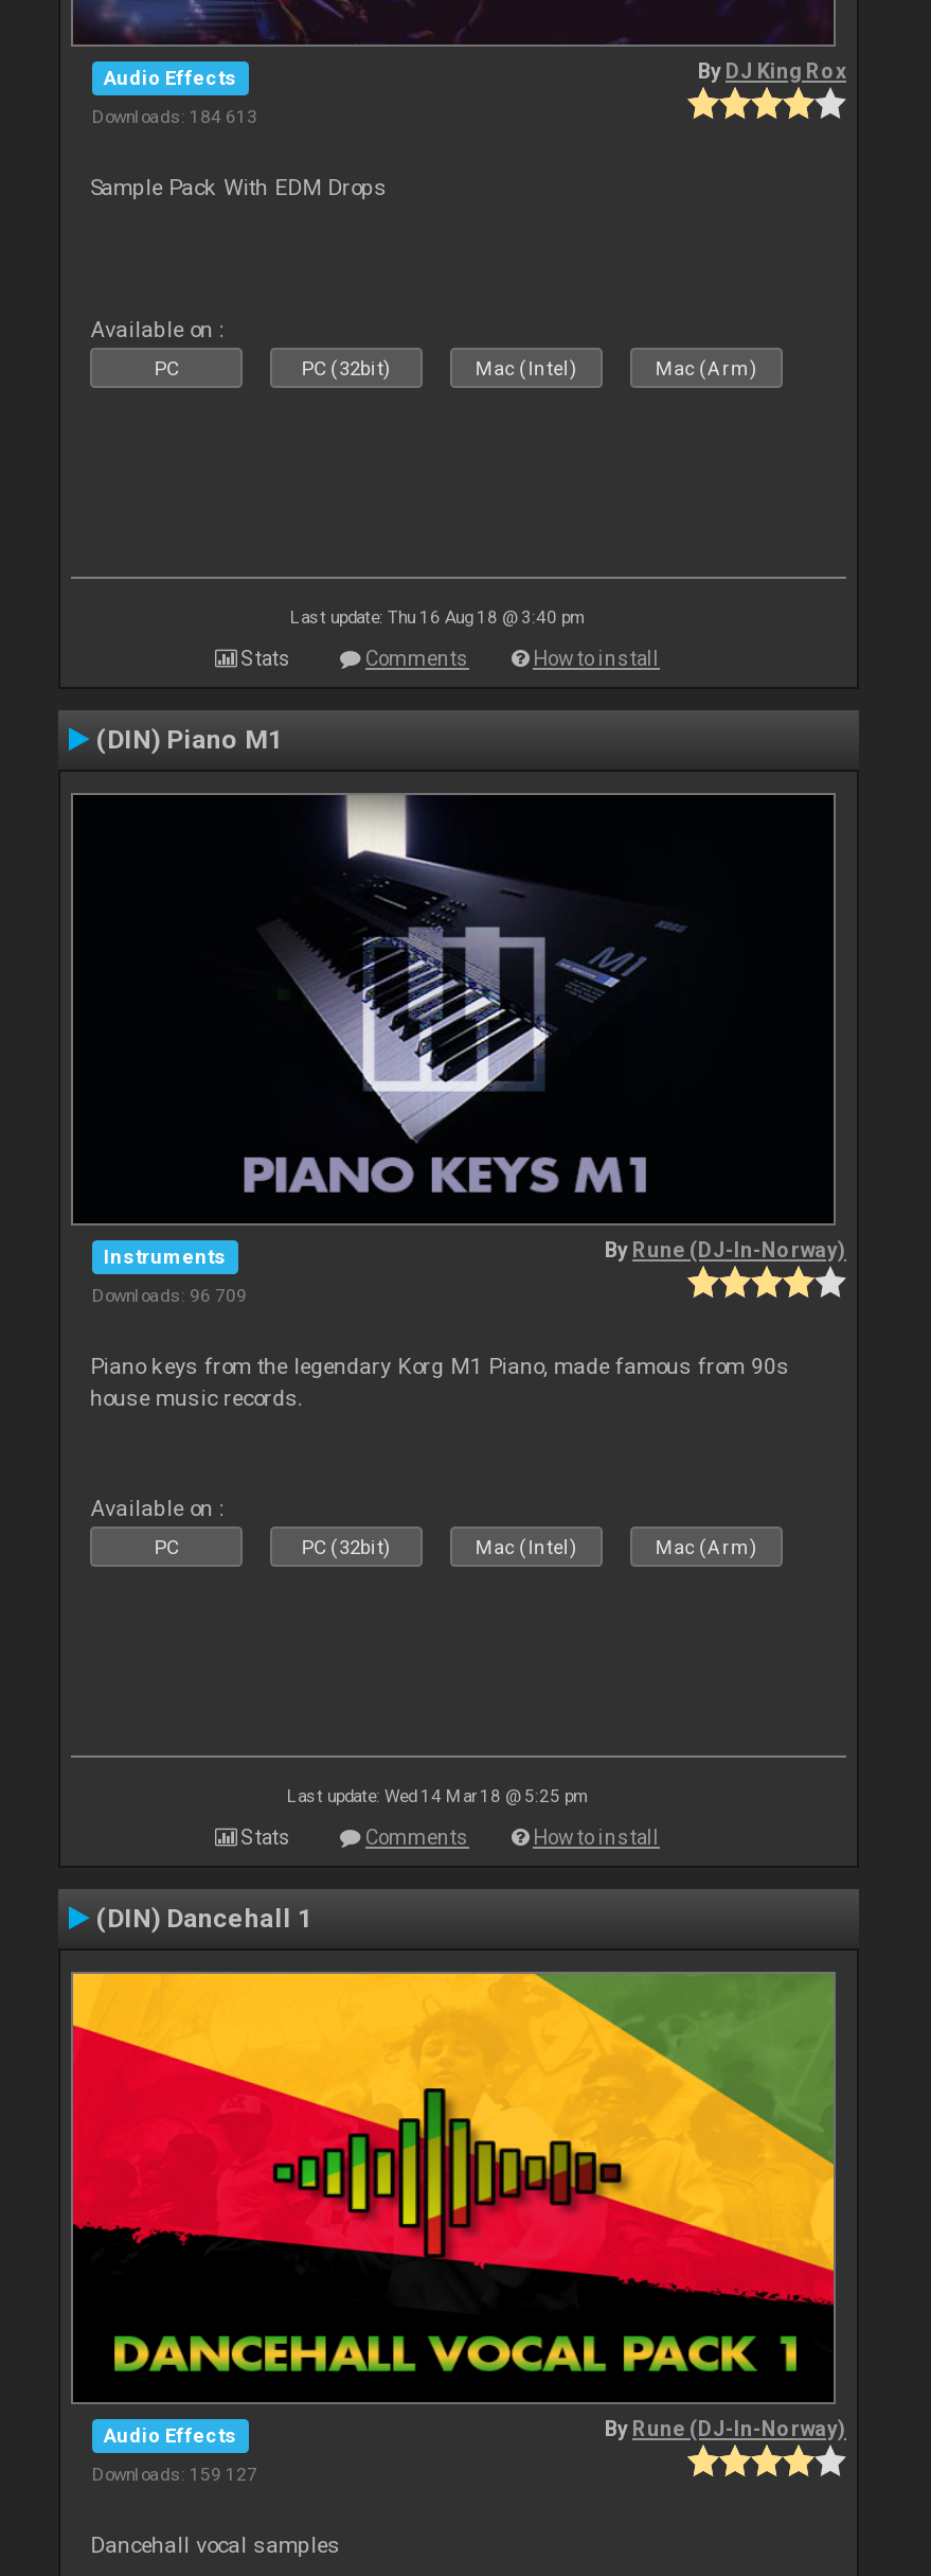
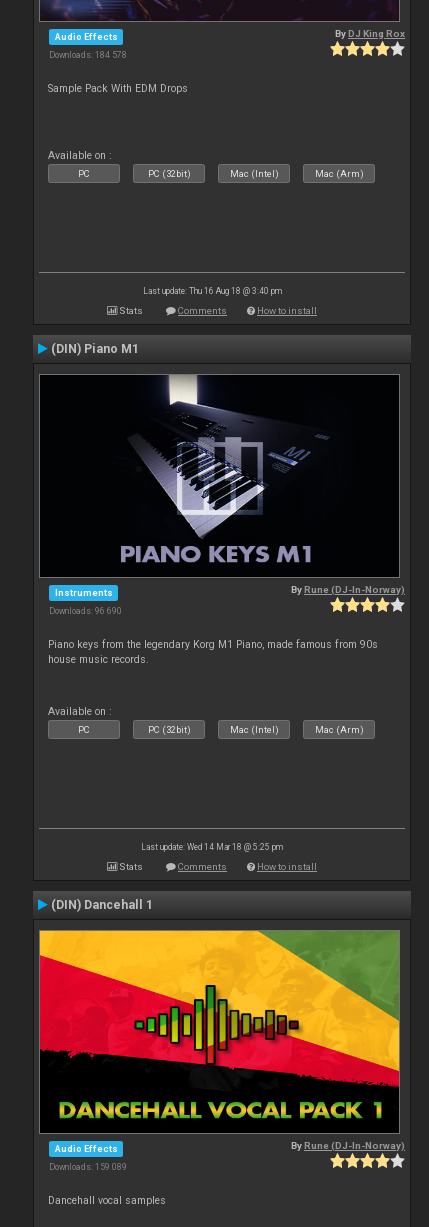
[92,105,257,127] Downloads: 184 613 -> [49,50,127,60] Downloads: 184 578
[92,1284,247,1305] Downloads: 96 709 -> [49,606,122,616] Downloads: 96 690
[92,2463,257,2484] Downloads: 159 127 -> [49,1162,127,1172] Downloads: 159 089

